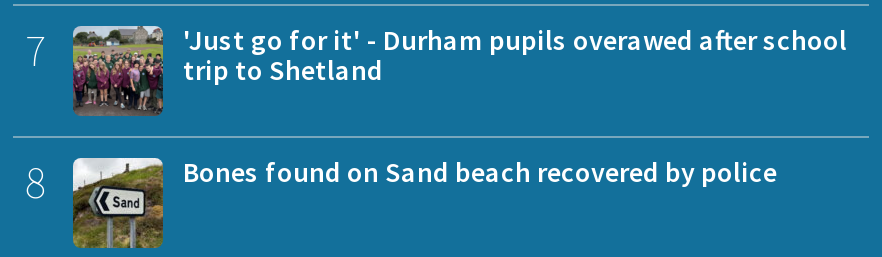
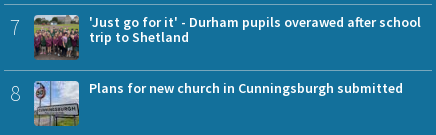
[71,153,777,248] [image] | Bones found on Sand beach recovered by police -> [33,79,403,126] [image] | Plans for new church in Cunningsburgh submitted

